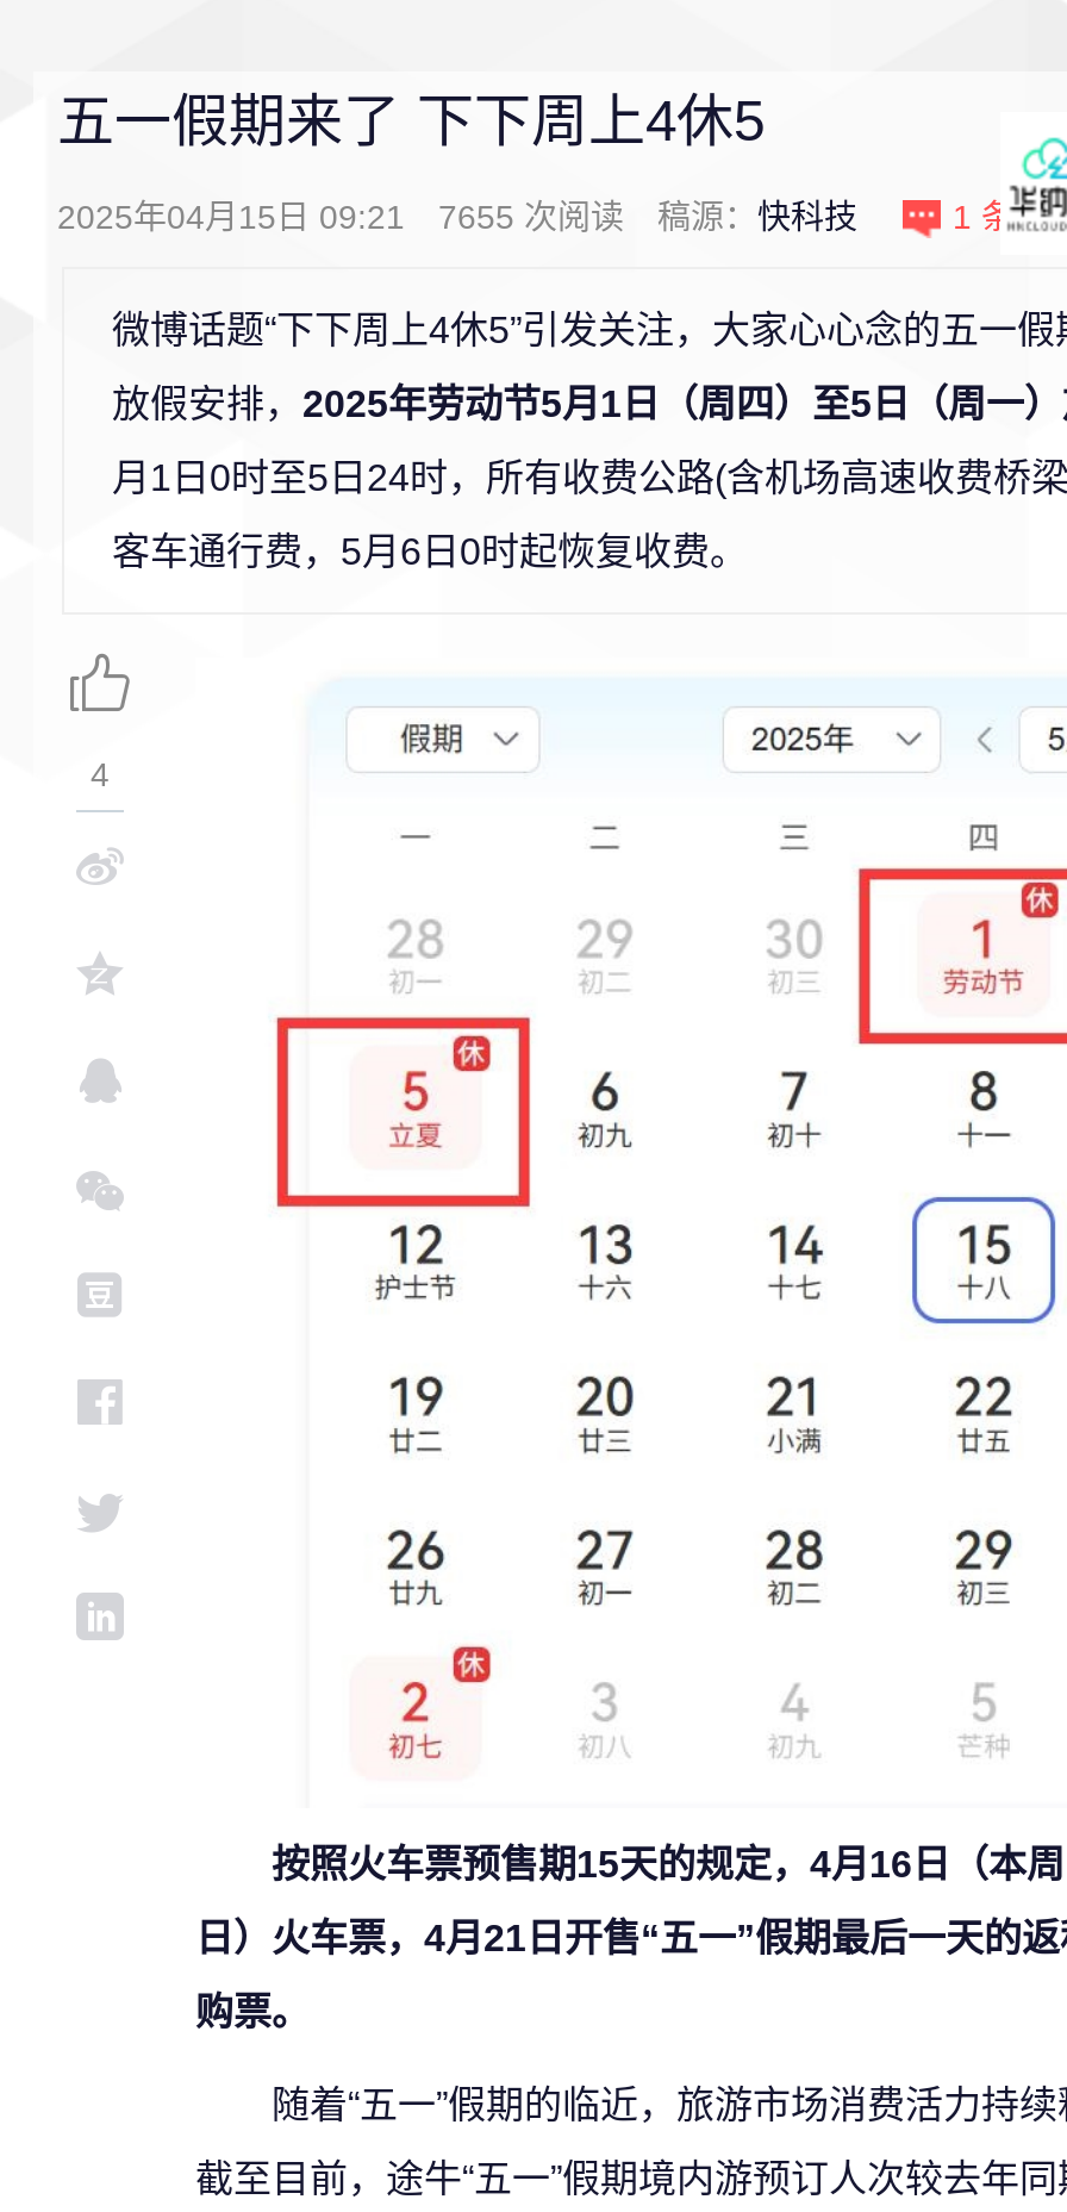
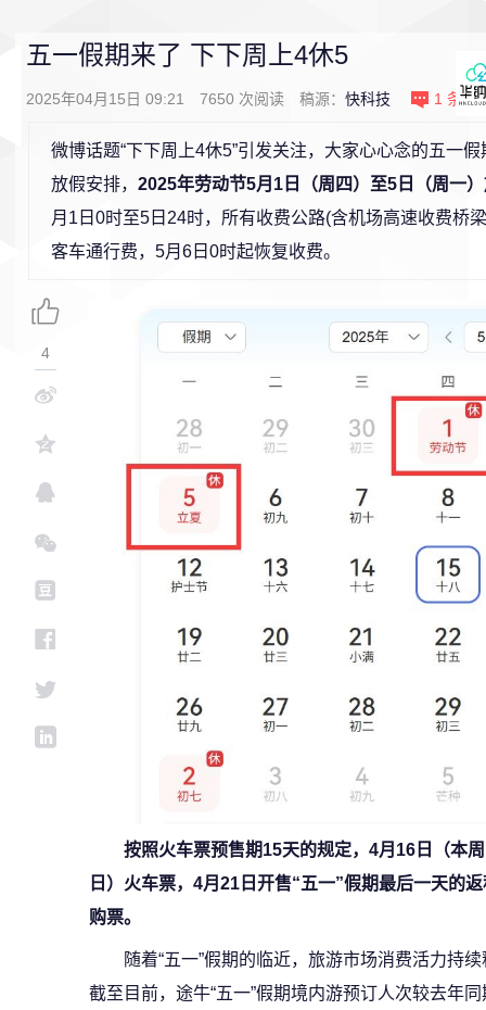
[57,198,857,236] 2025年04月15日 09:21 7655次阅读 稿源：快科技 -> [26,90,391,108] 2025年04月15日 09:21 7650次阅读 稿源：快科技

